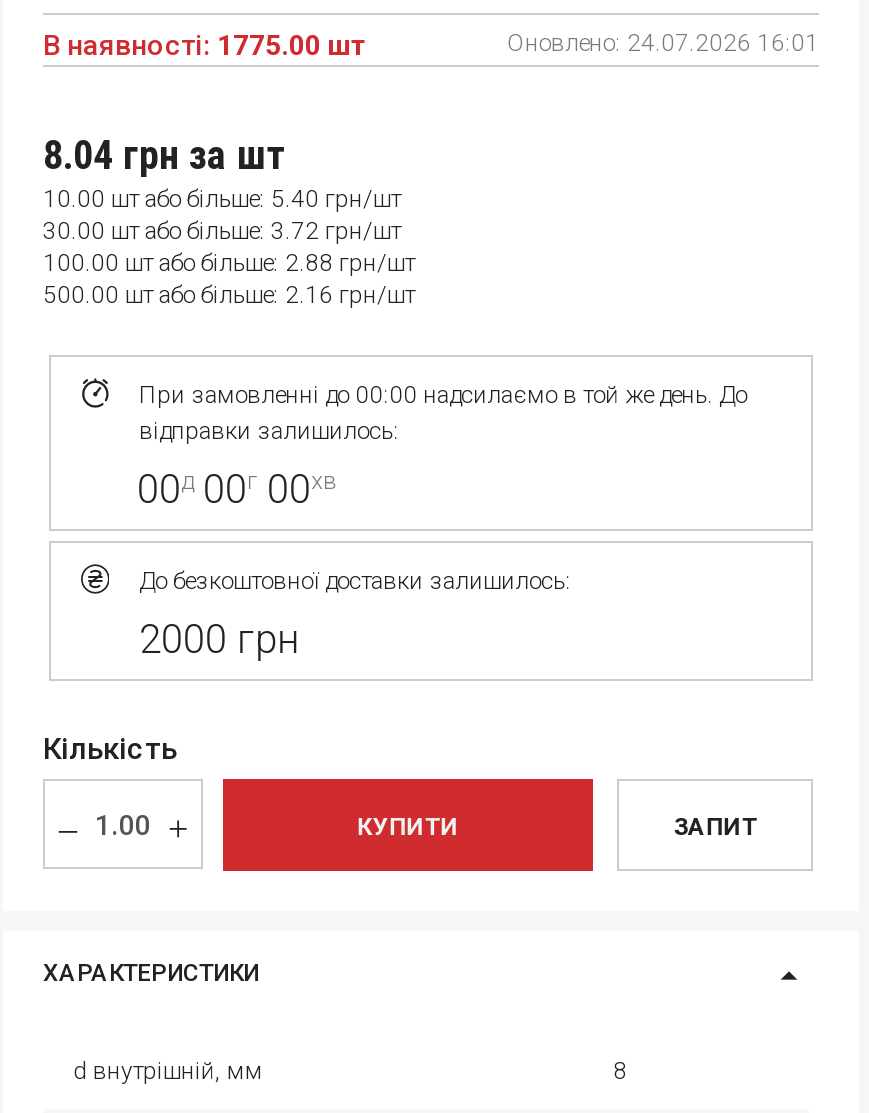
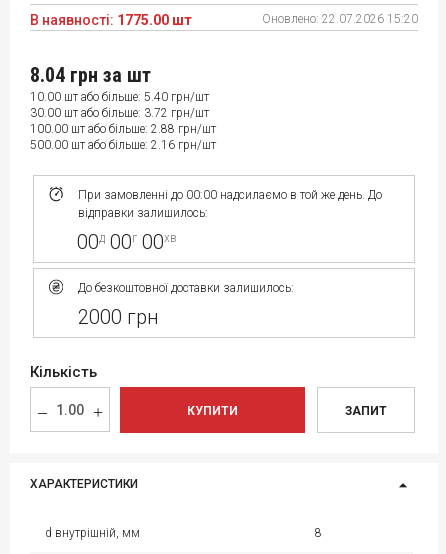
[507,29,819,57] Оновлено: 24.07.2026 16:01 -> [262,12,418,26] Оновлено: 22.07.2026 15:20

